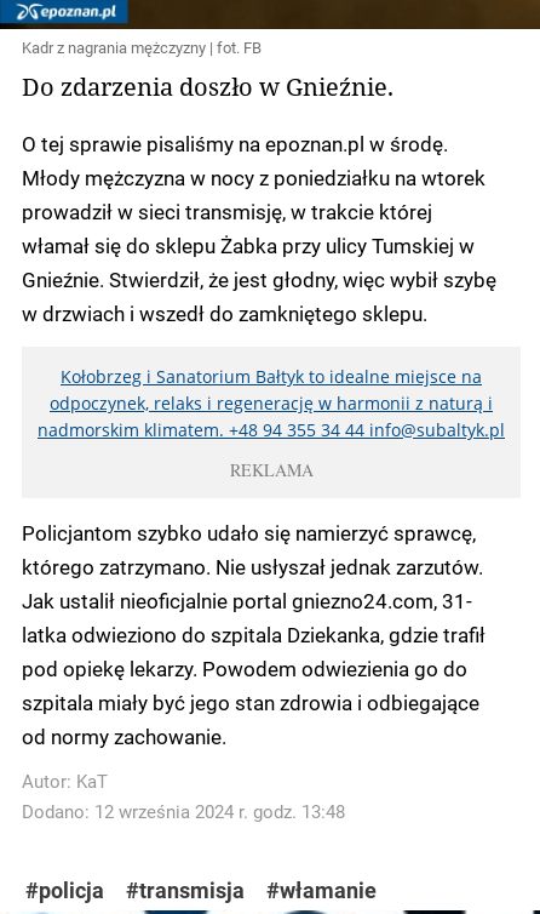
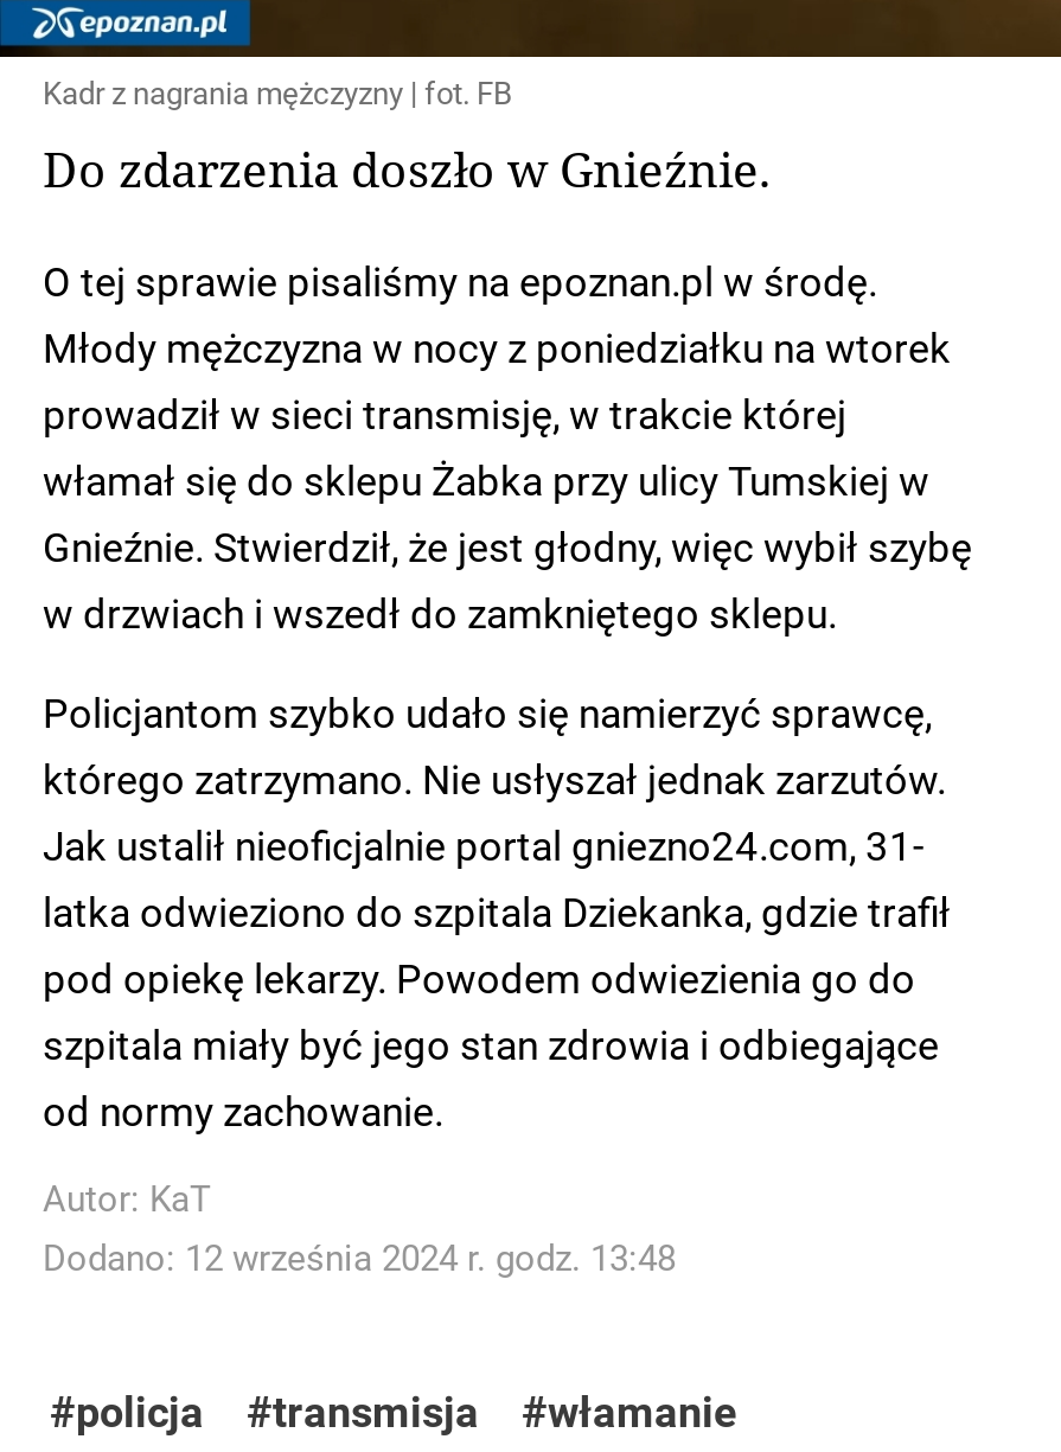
[38,365,505,482] Kołobrzeg i Sanatorium Bałtyk to idealne miejsce na | odpoczynek, relaks i regenerację w harmonii z naturą i | nadmorskim klimatem. +48 94 355 34 44 info@subaltyk.pl | REKLAMA -> none

